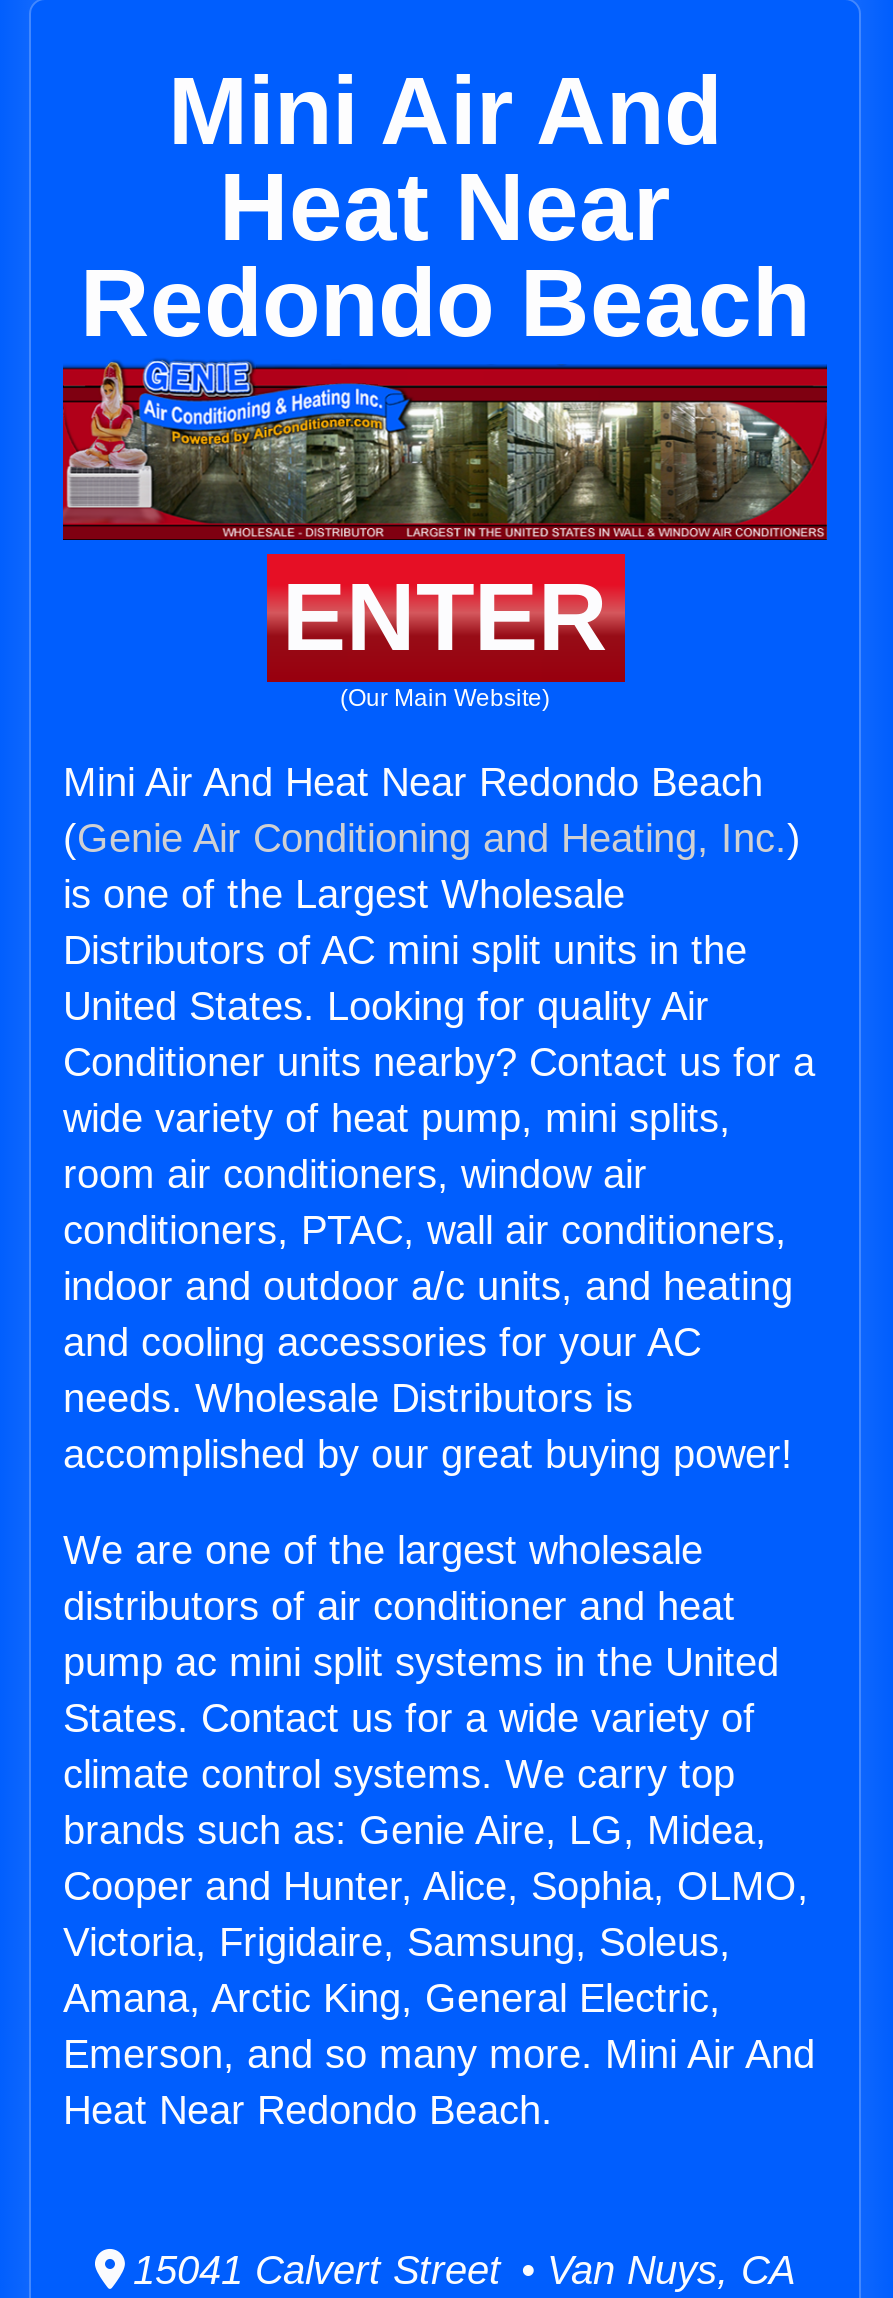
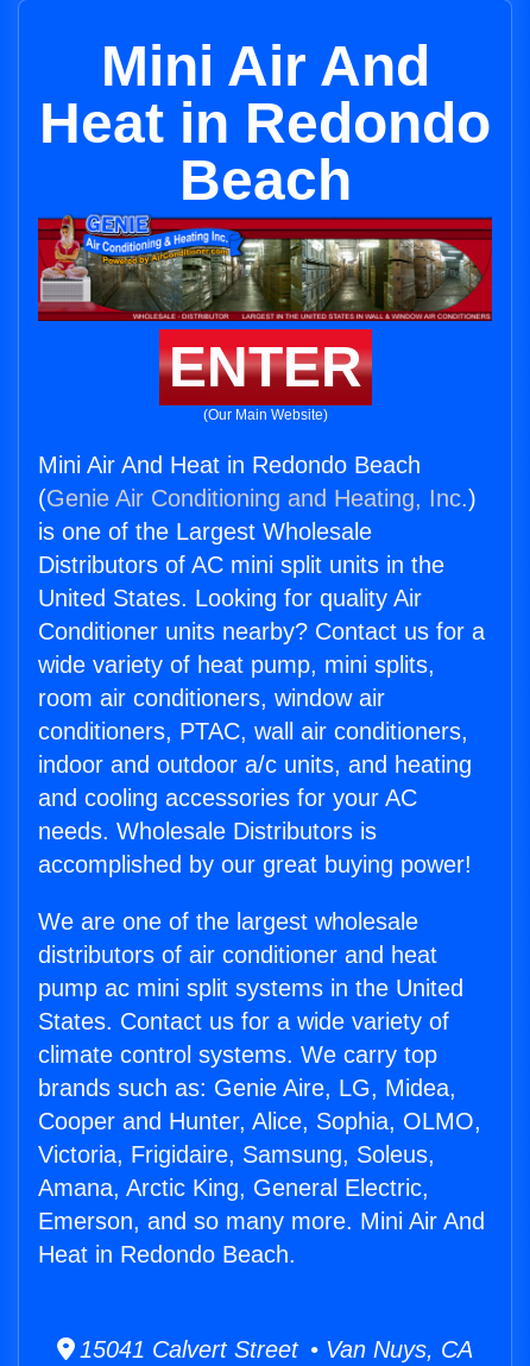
[80,154,810,356] Heat Near | Redondo Beach -> [39,92,491,212] Heat in Redondo | Beach
[63,760,763,804] Mini Air And Heat Near Redondo Beach -> [38,452,421,478] Mini Air And Heat in Redondo Beach
[63,2088,553,2132] Heat Near Redondo Beach. -> [38,1241,296,1267] Heat in Redondo Beach.

